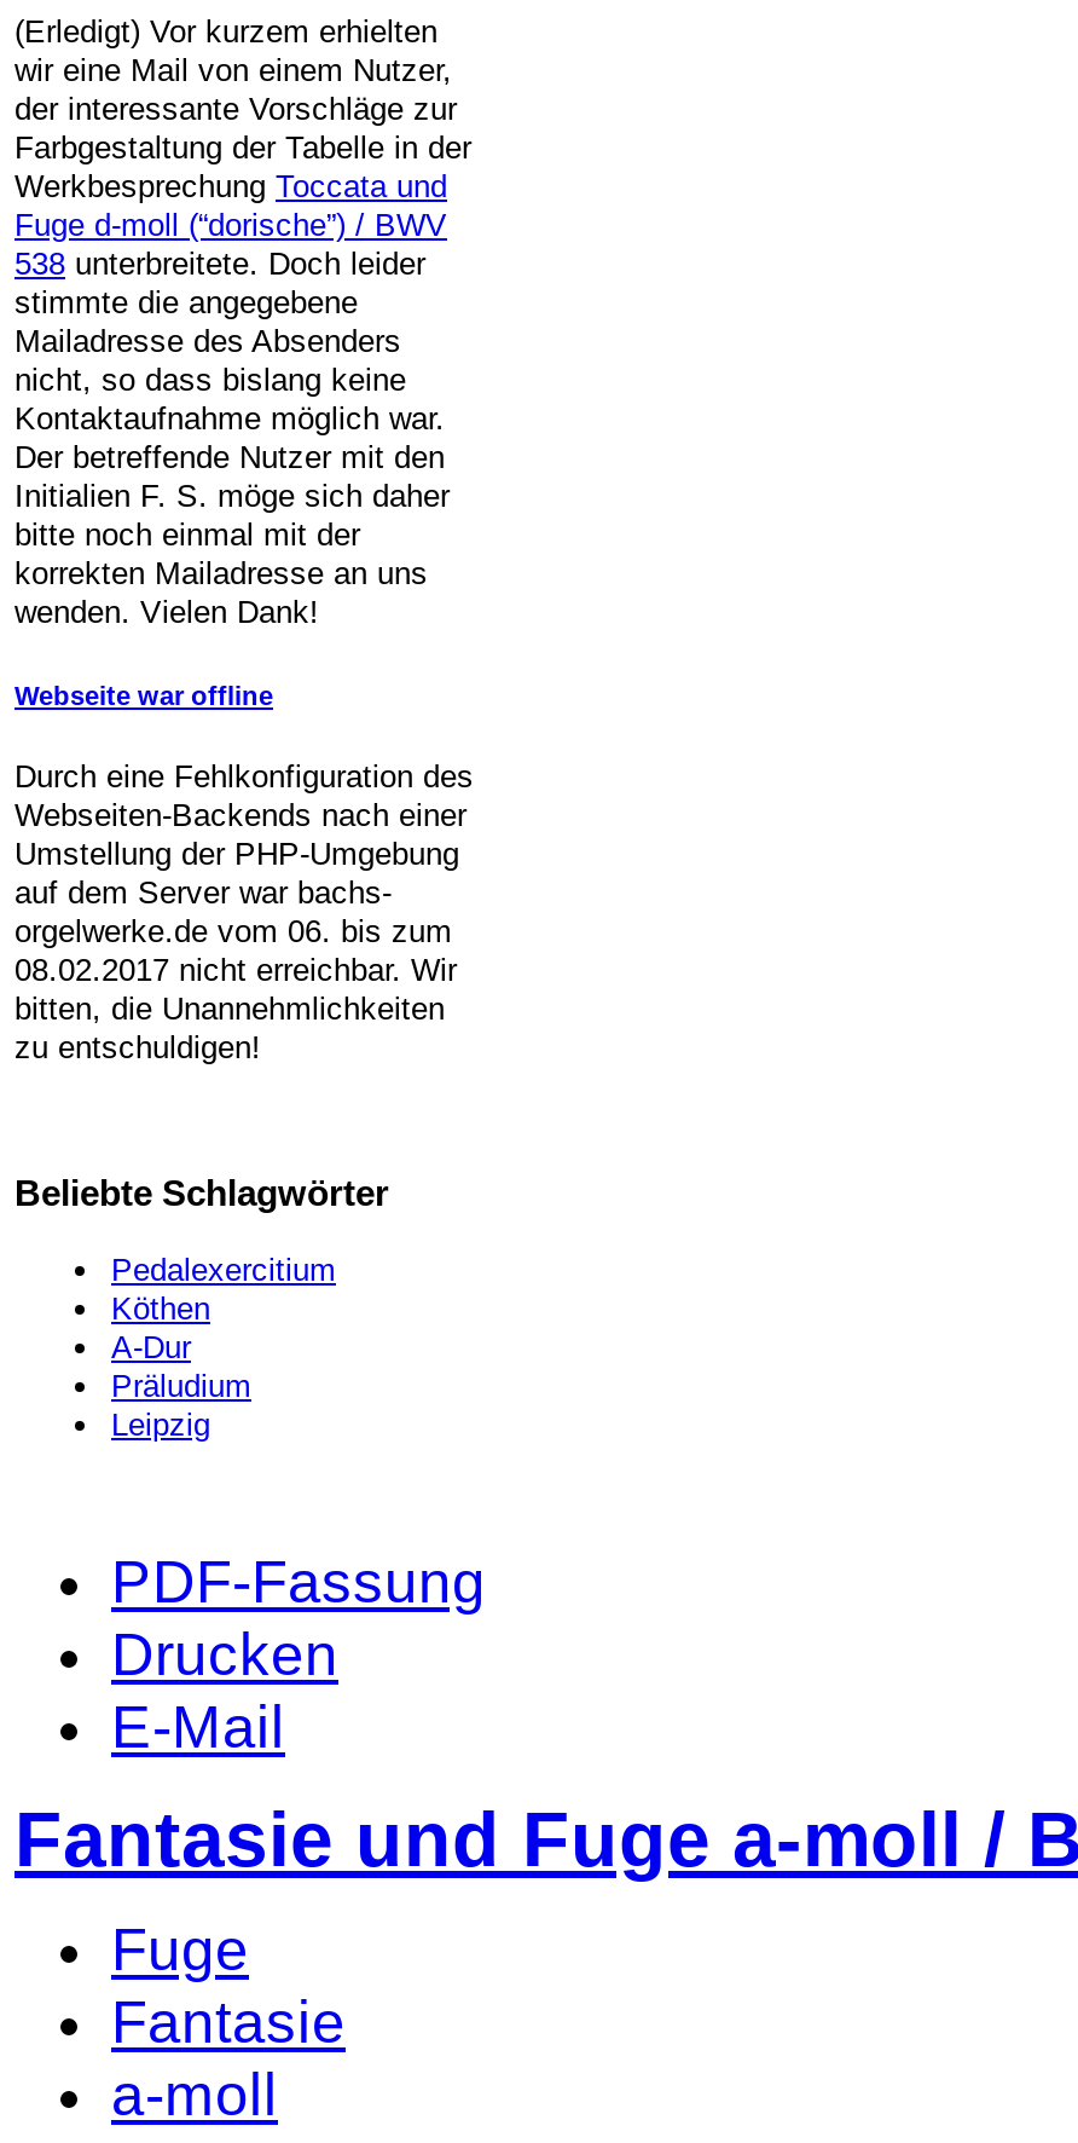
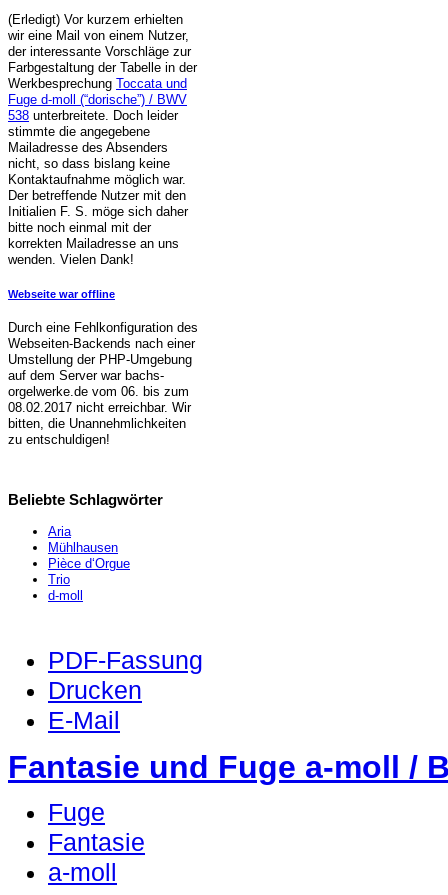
[111,1250,336,1442] Pedalexercitium | Köthen | A-Dur | Präludium | Leipzig -> [48,523,130,602] Aria | Mühlhausen | Pièce d‘Orgue | Trio | d-moll

